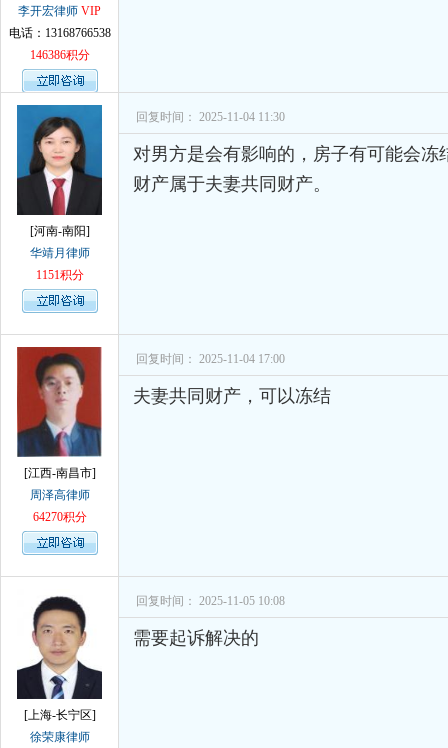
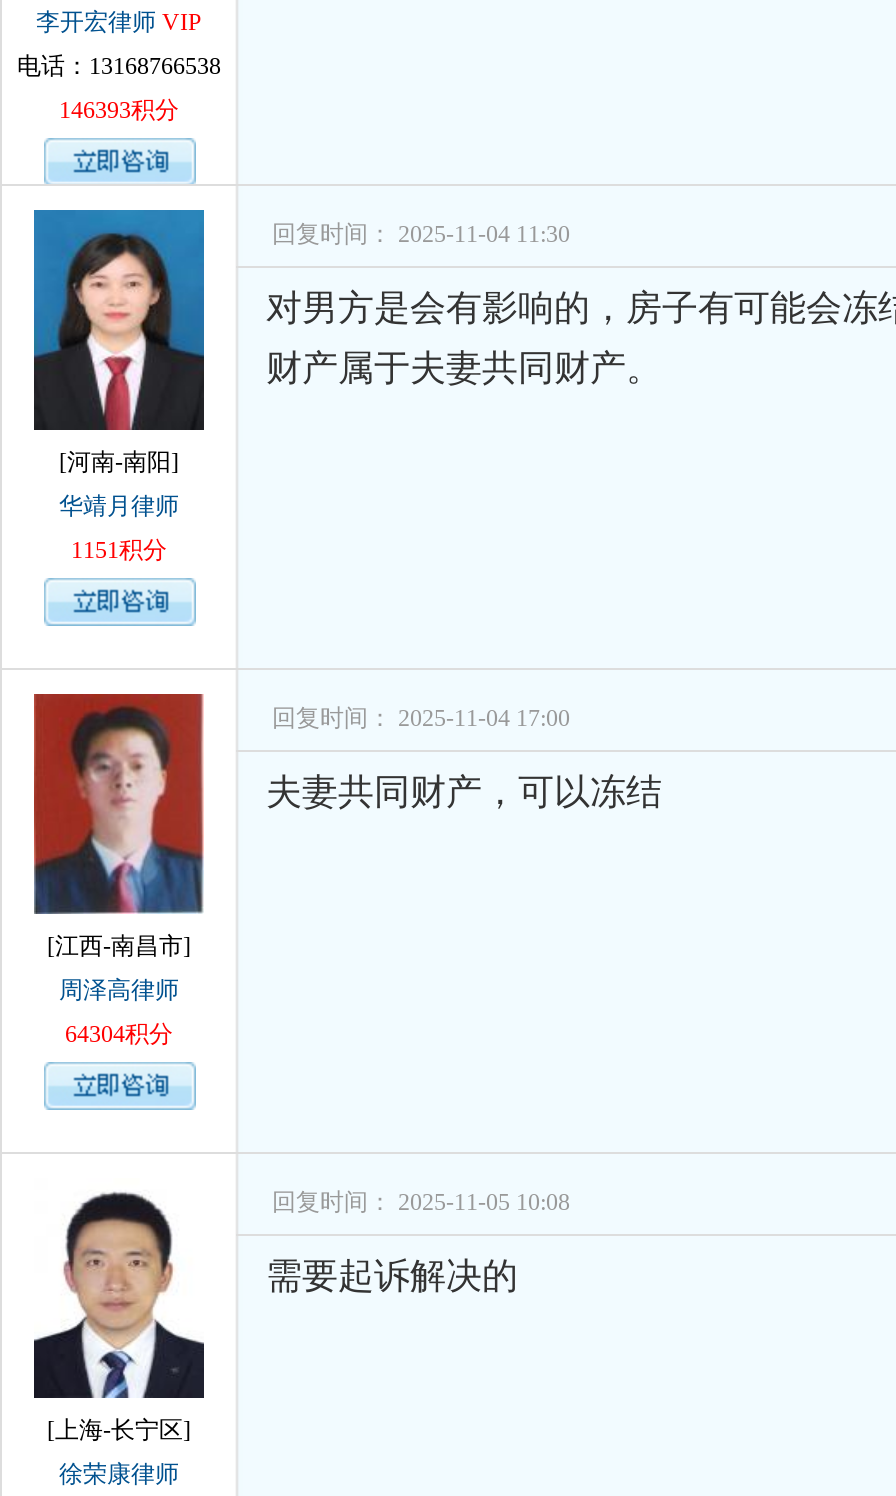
[29,48,89,62] 146386积分 -> [59,96,179,124] 146393积分
[32,510,86,524] 64270积分 -> [65,1020,173,1048] 64304积分

